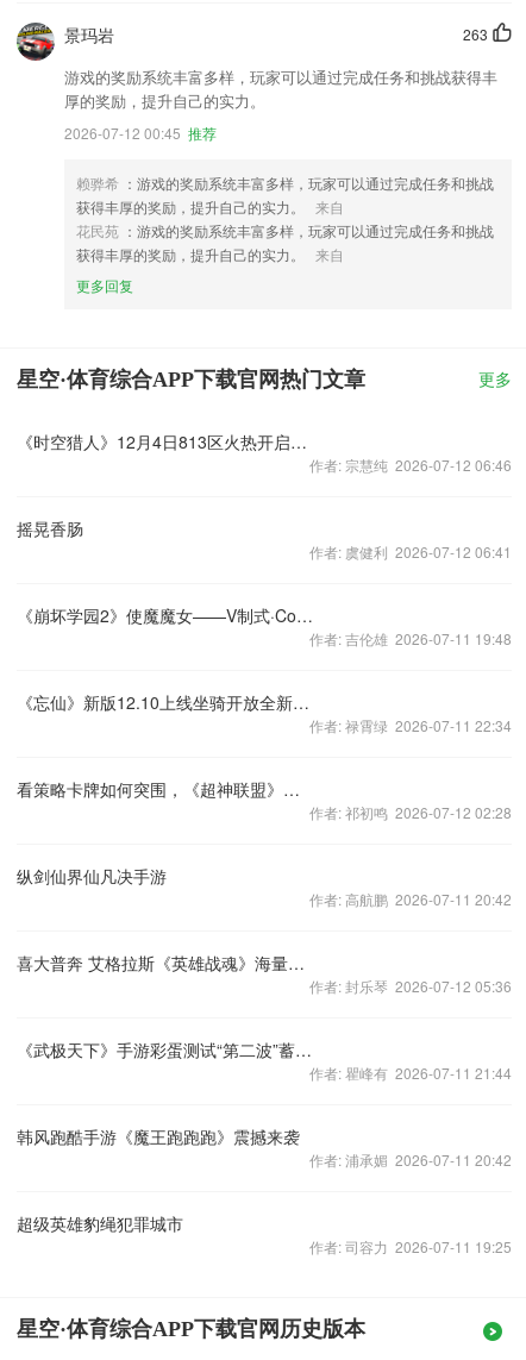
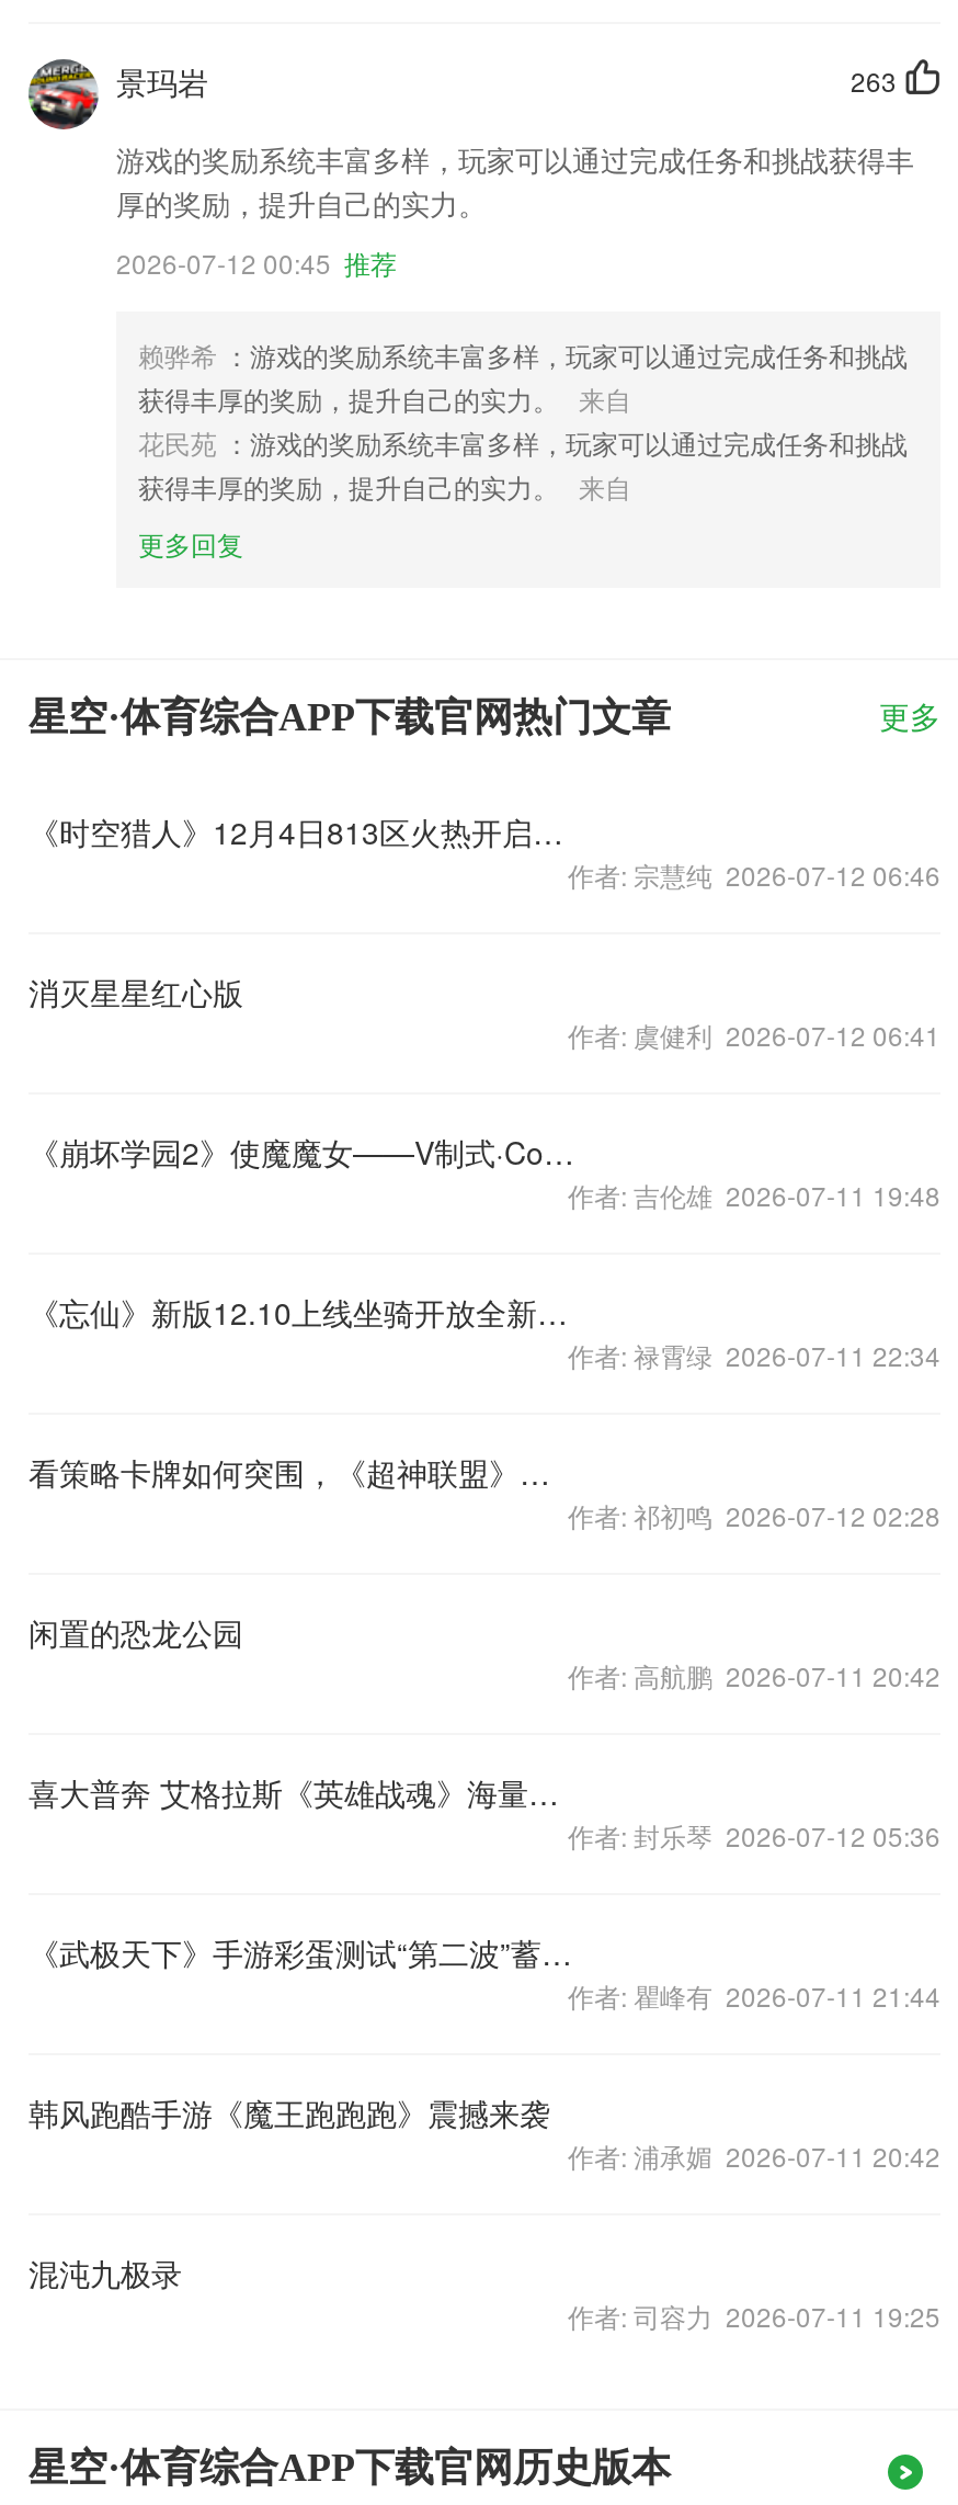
[17,516,83,540] 摇晃香肠 -> [28,970,243,1013] 消灭星星红心版
[17,864,167,888] 纵剑仙界仙凡决手游 -> [28,1610,243,1654] 闲置的恐龙公园
[17,1211,183,1235] 超级英雄豹绳犯罪城市 -> [28,2251,182,2294] 混沌九极录

